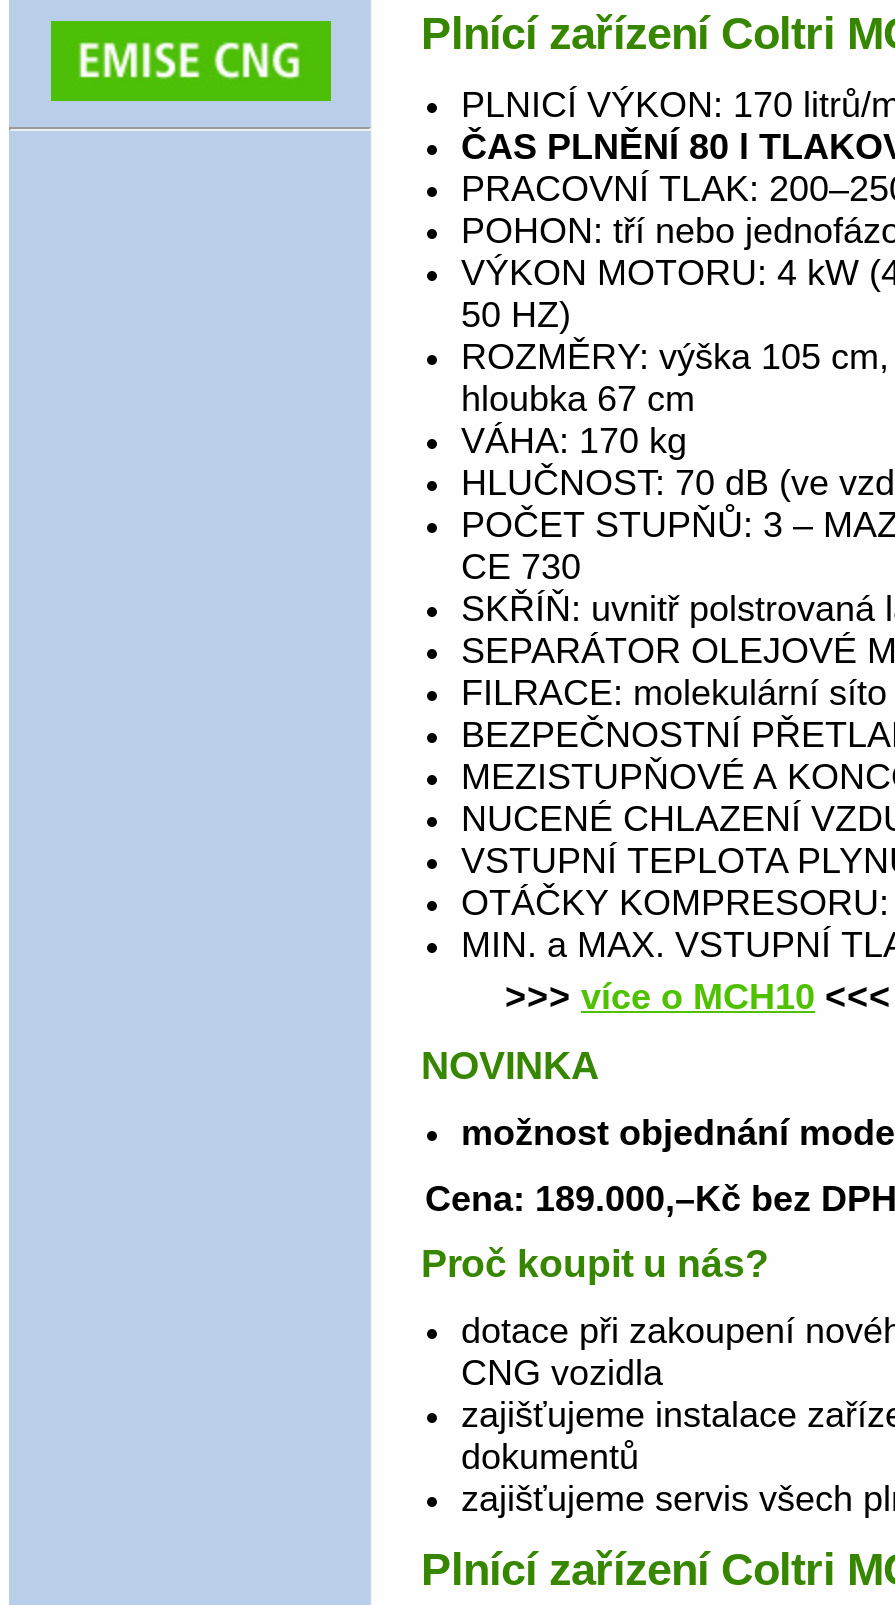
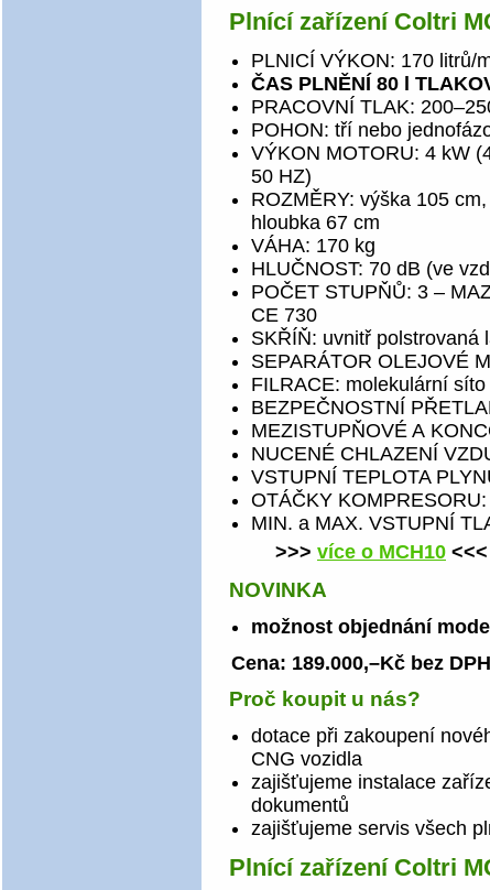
[49,19,333,103] [image] -> none

